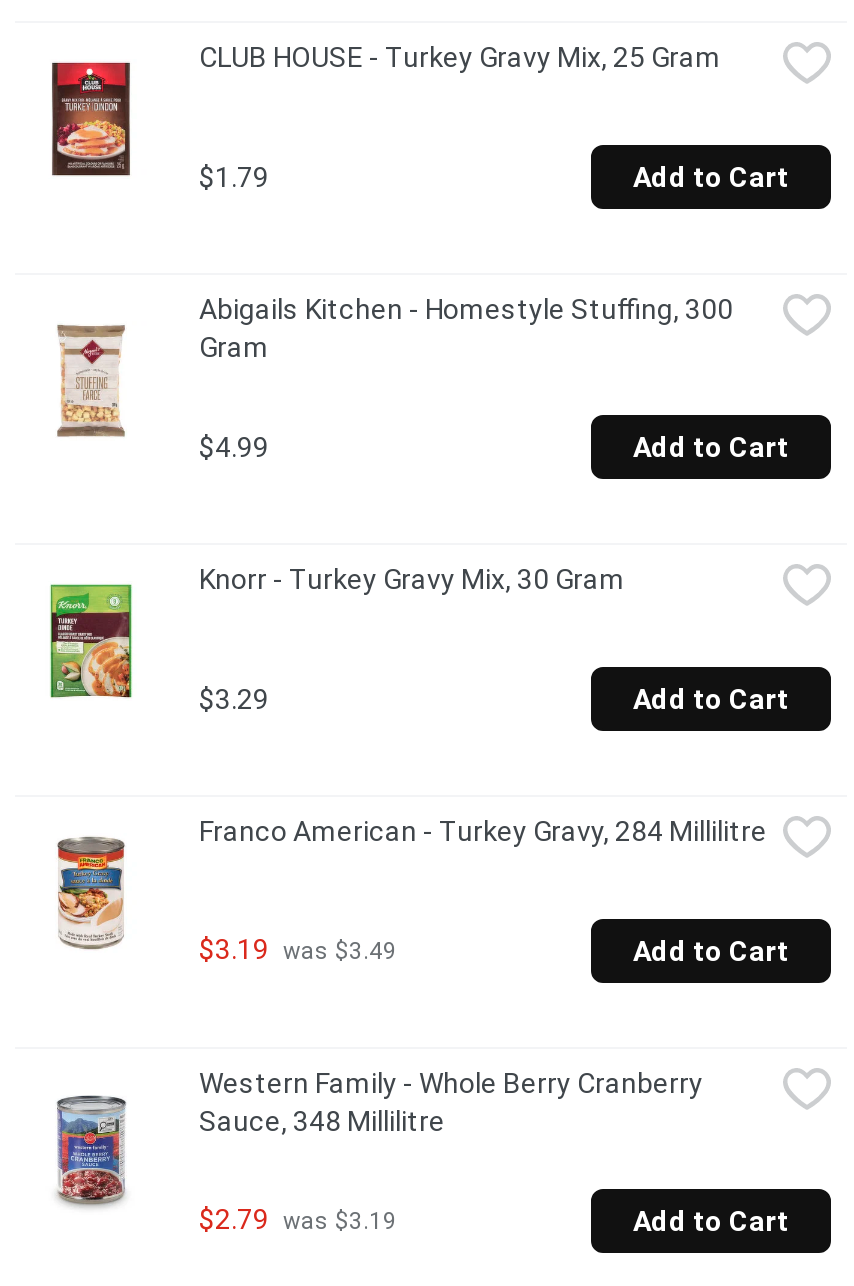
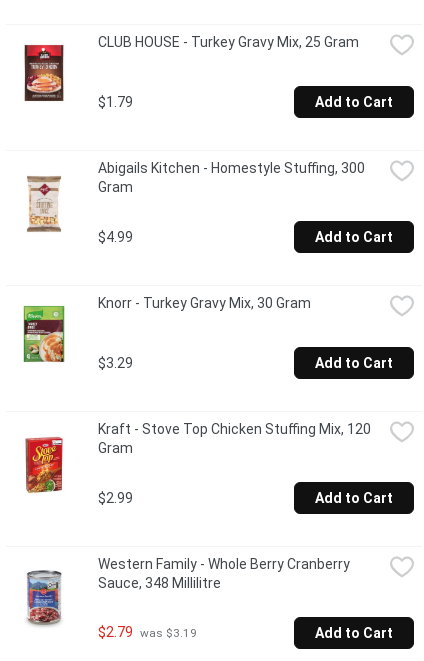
[55,815,767,951] [image] | Franco American - Turkey Gravy, 284 Millilitre -> [25,421,371,494] [image] | Kraft - Stove Top Chicken Stuffing Mix, 120 | Gram
[199,933,397,965] $3.19 was $3.49 -> [98,490,133,506] $2.99

